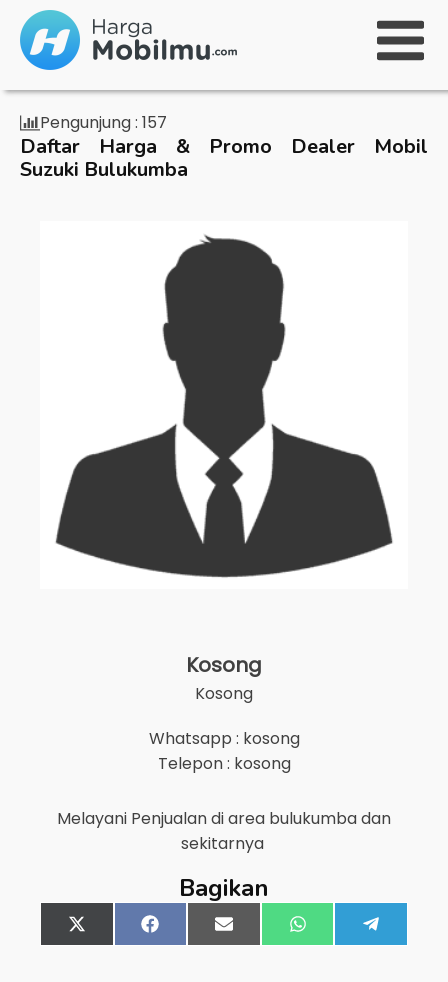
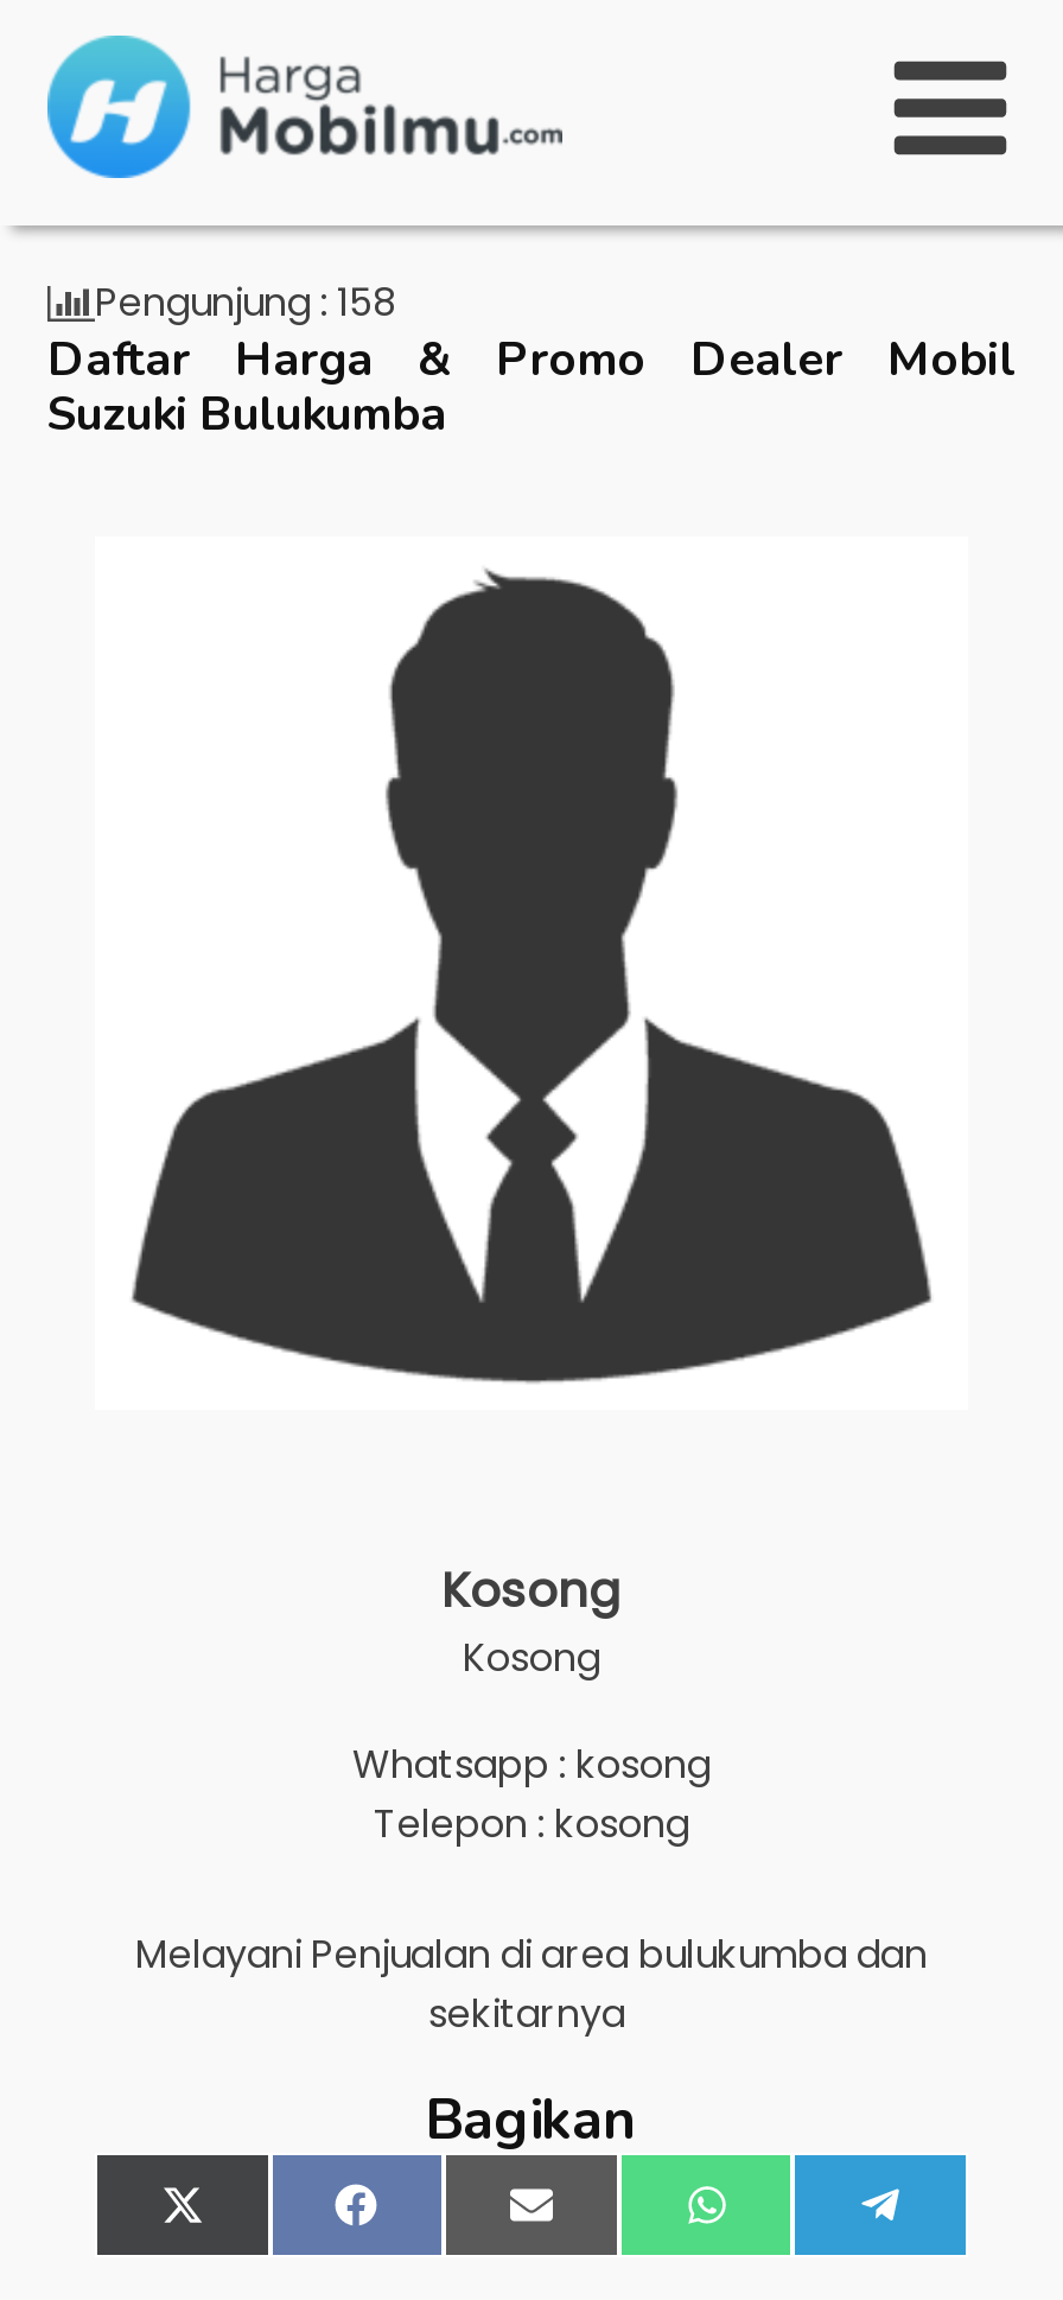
[40,111,167,134] Pengunjung : 157 -> [95,275,396,330] Pengunjung : 158

